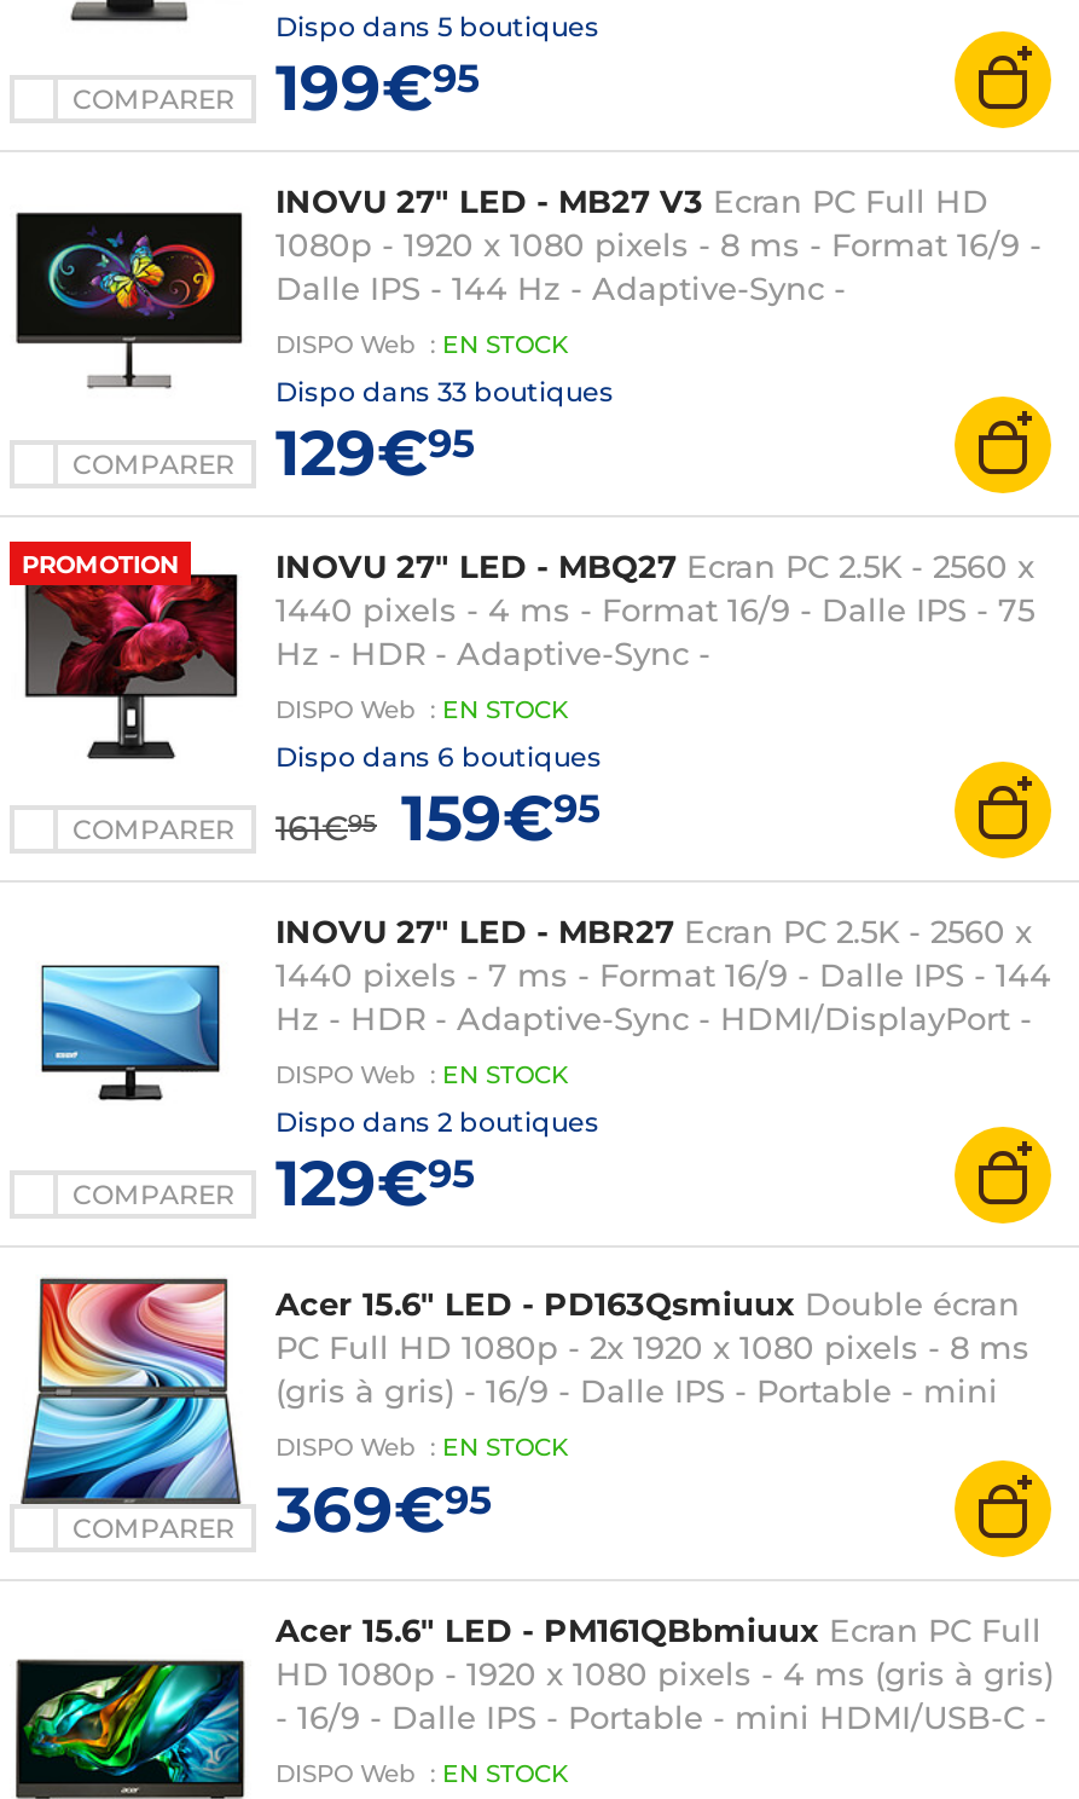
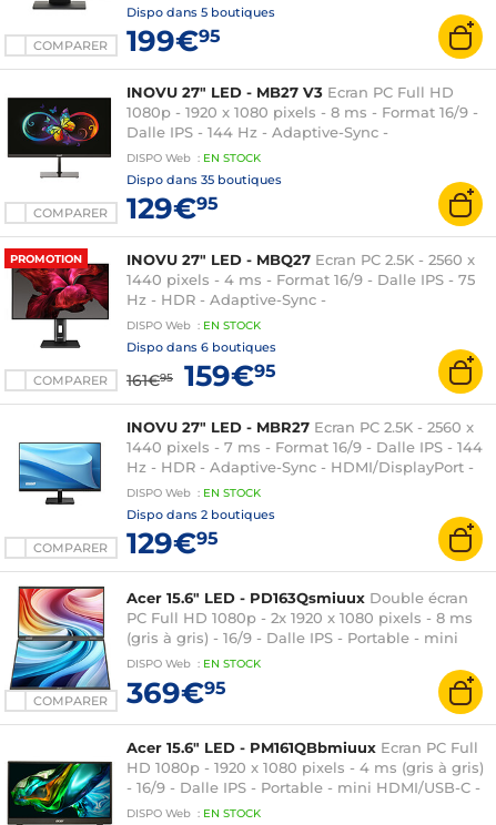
[275,375,614,409] Dispo dans 33 boutiques -> [126,172,282,187] Dispo dans 35 boutiques

